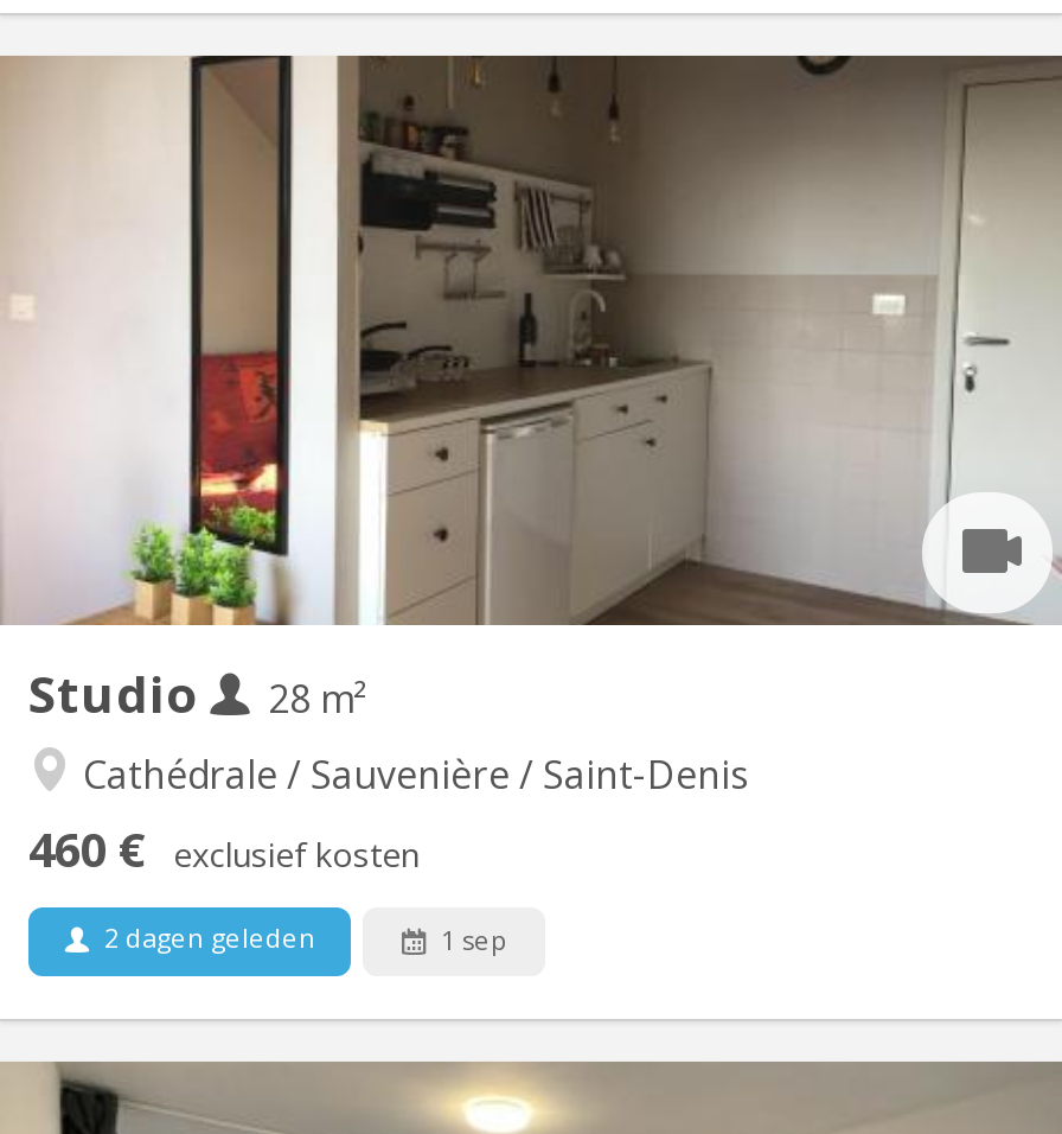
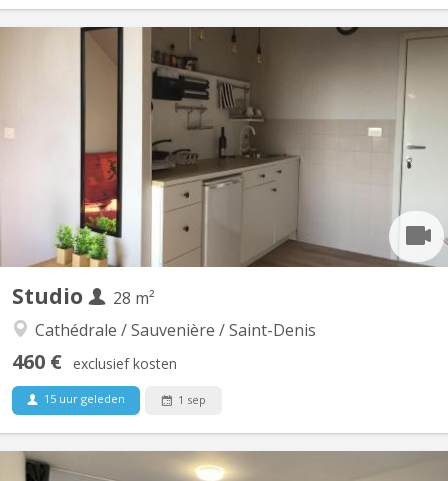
[97,920,315,956] 2 dagen geleden -> [41,391,125,406] 15 uur geleden

